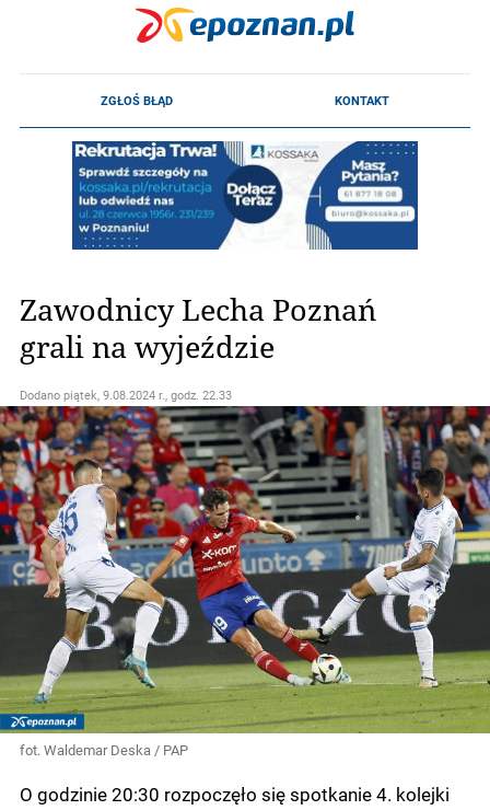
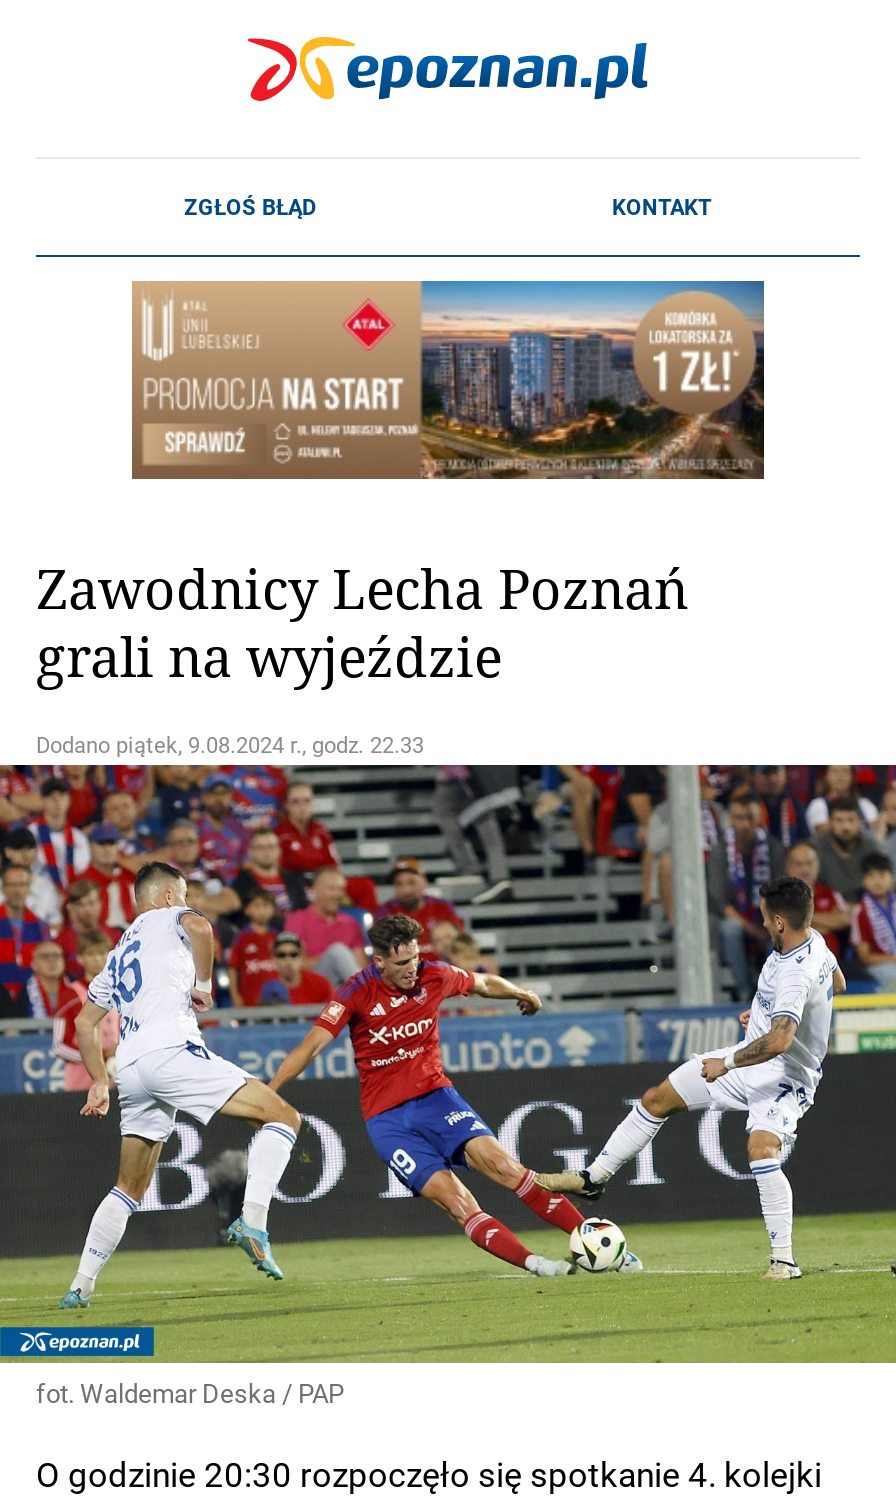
[71,140,419,251] [image] -> [130,279,766,481] [image]

